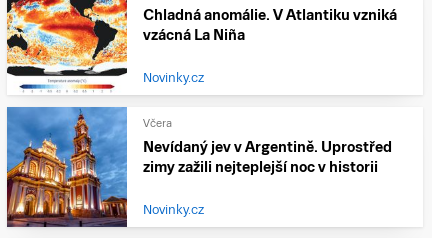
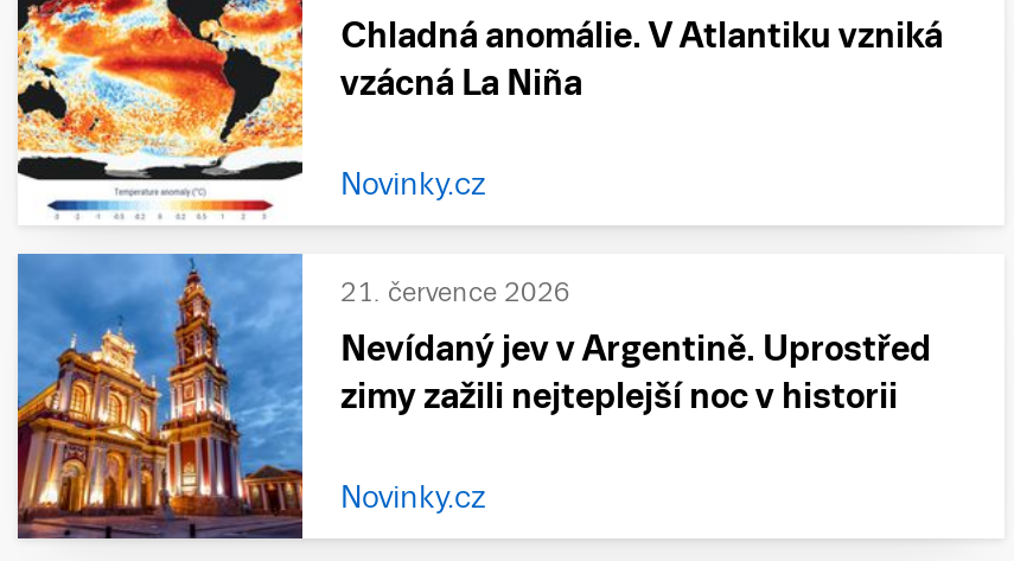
[143,117,172,129] Včera -> [340,278,570,306] 21. července 2026

